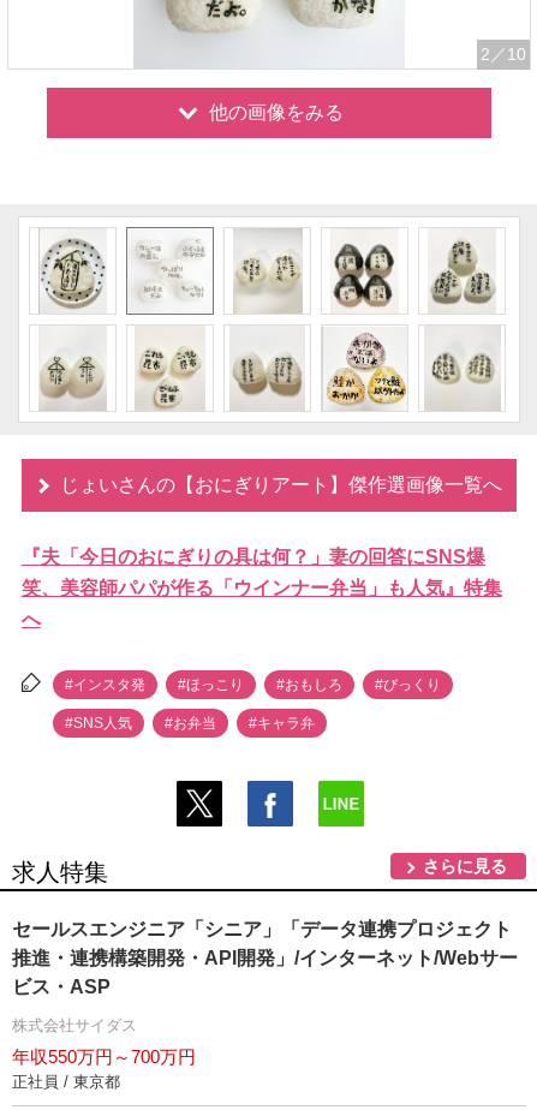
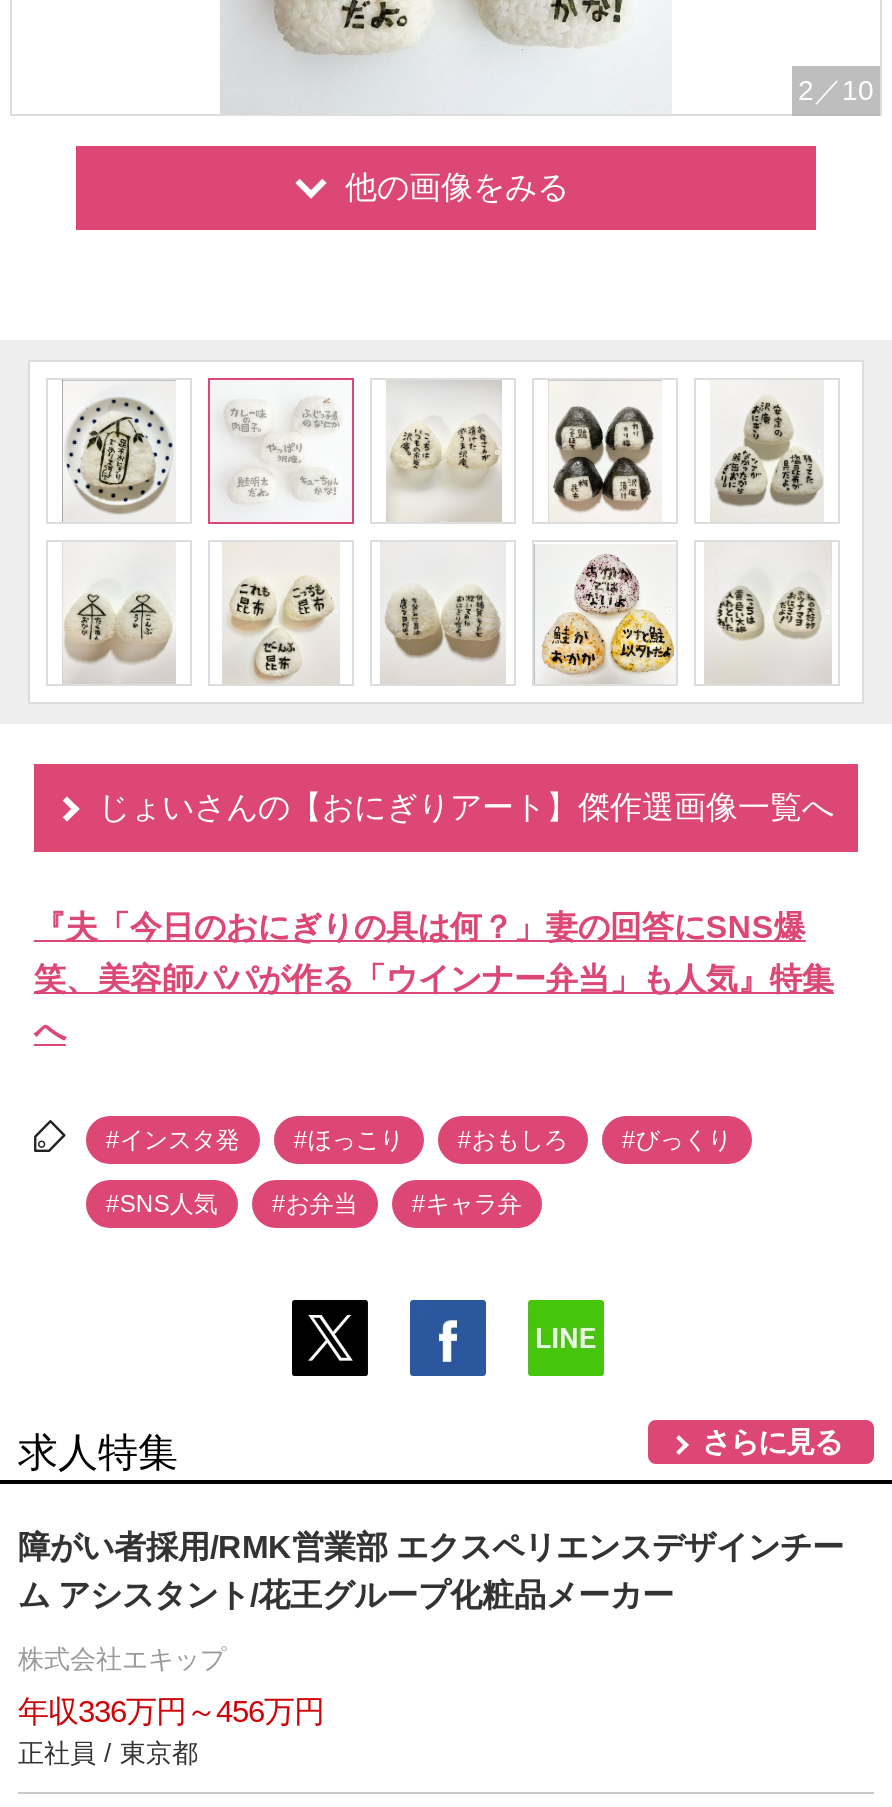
[12,919,518,997] セールスエンジニア「シニア」「データ連携プロジェクト | 推進・連携構築開発・API開発」/インターネット/Webサー | ビス・ASP -> [18,1531,844,1613] 障がい者採用/RMK営業部 エクスペリエンスデザインチー | ム アシスタント/花王グループ化粧品メーカー
[12,1017,137,1035] 株式会社サイダス -> [18,1645,226,1675] 株式会社エキップ
[12,1047,196,1067] 年収550万円～700万円 -> [18,1695,324,1729] 年収336万円～456万円

